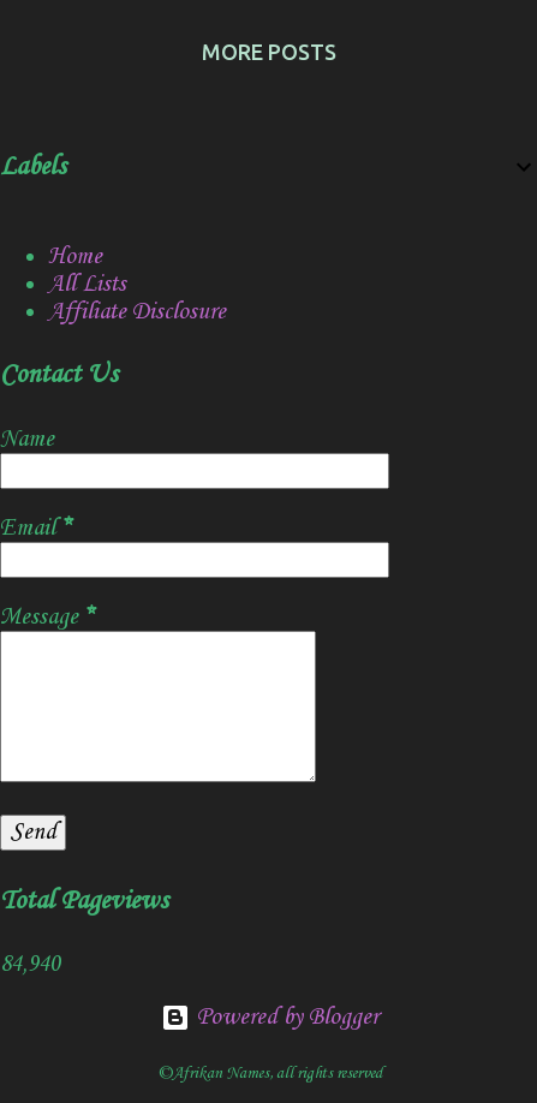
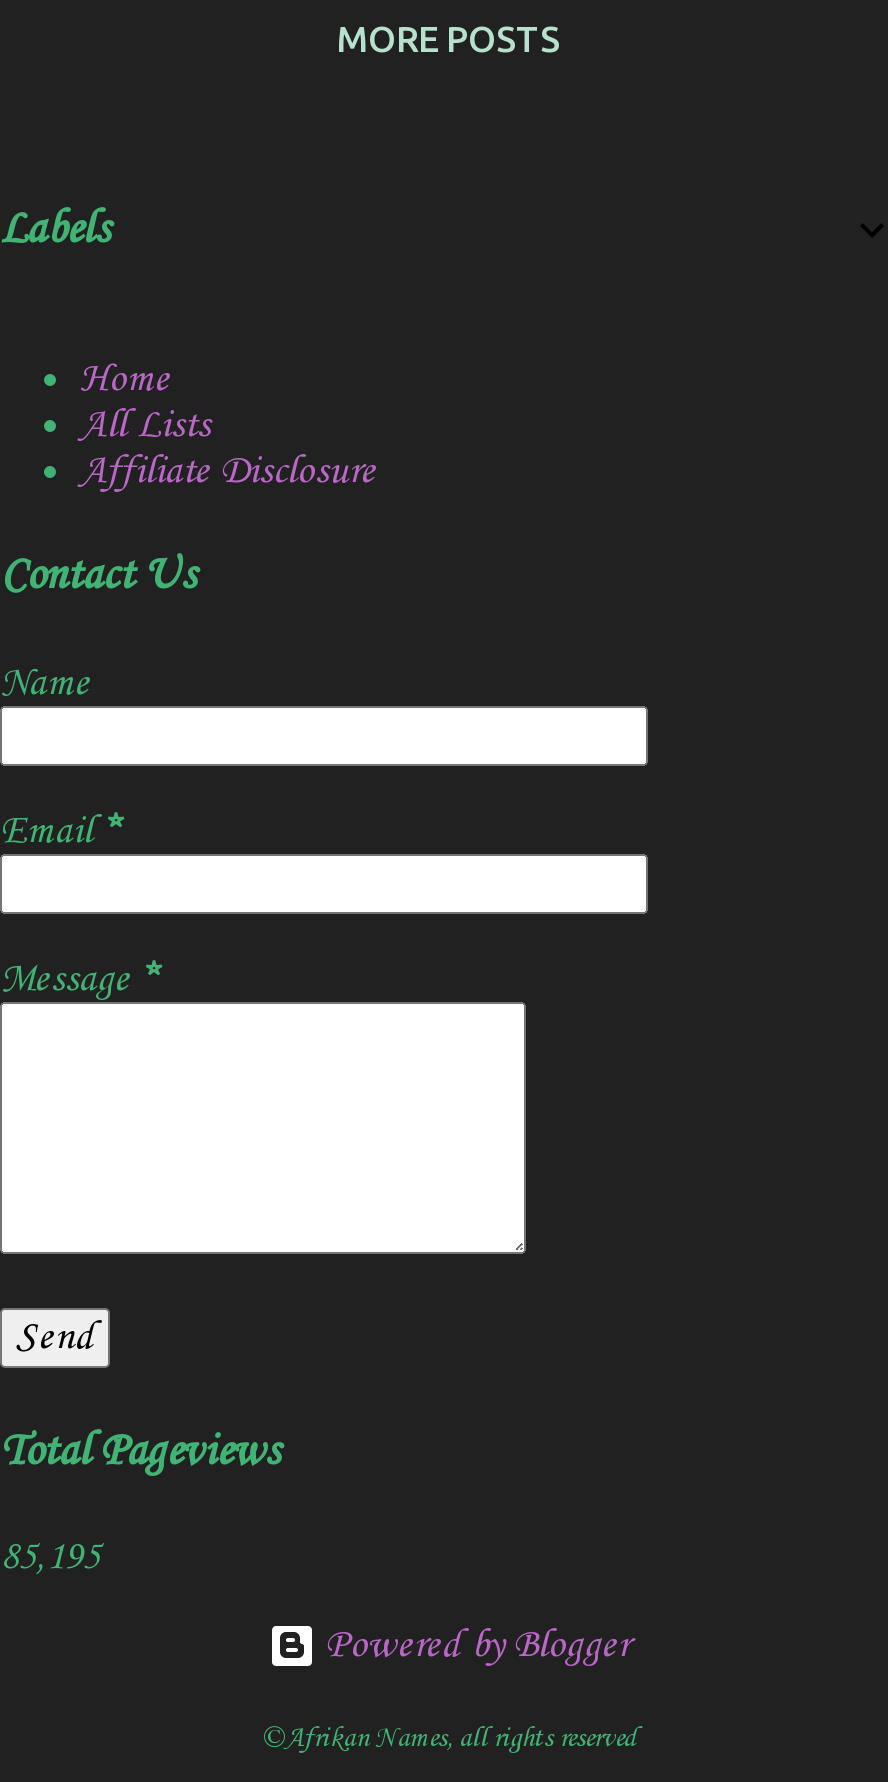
[0,951,60,978] 84,940 -> [0,1534,100,1580] 85,195

